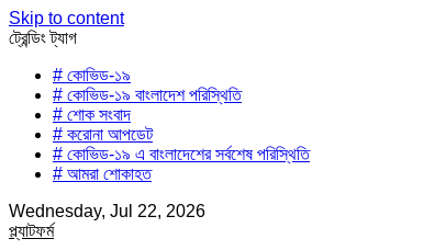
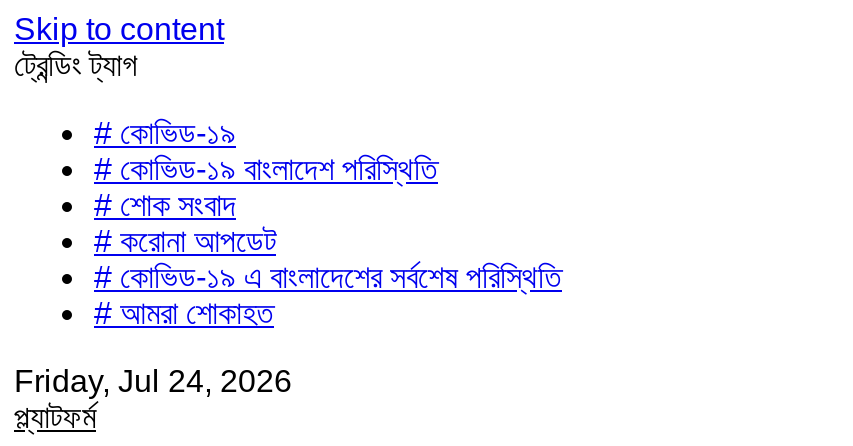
[9,202,205,220] Wednesday, Jul 22, 2026 -> [14,364,292,398] Friday, Jul 24, 2026

